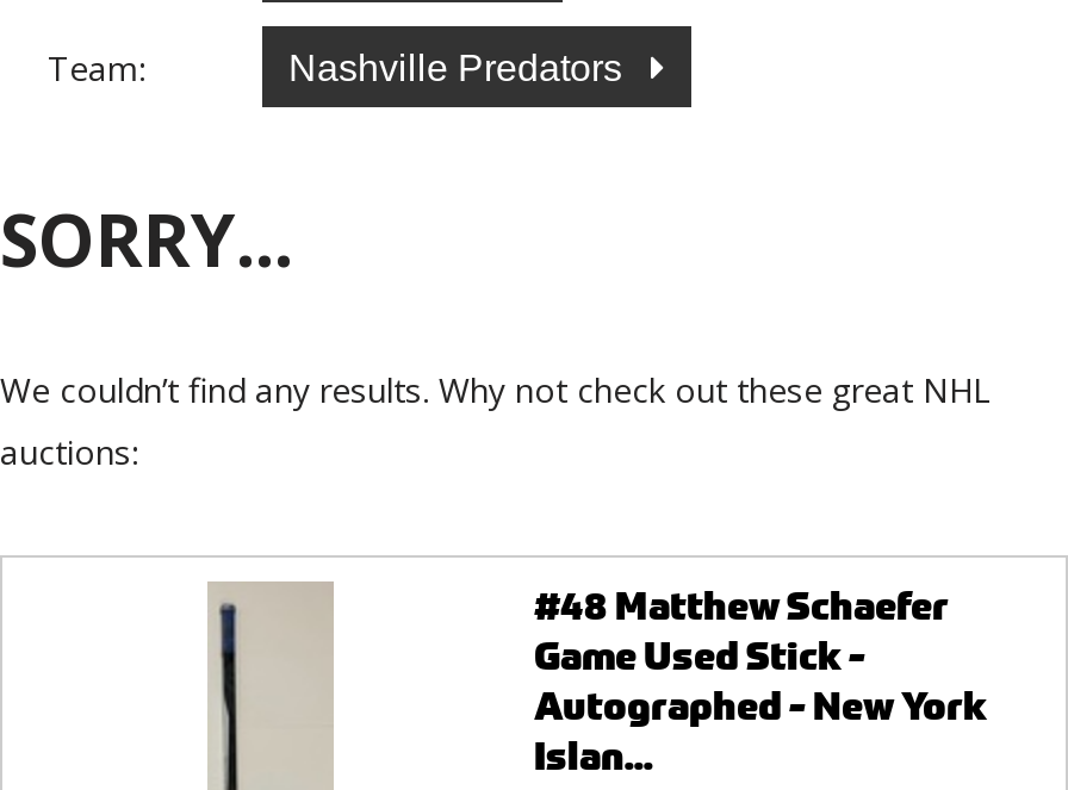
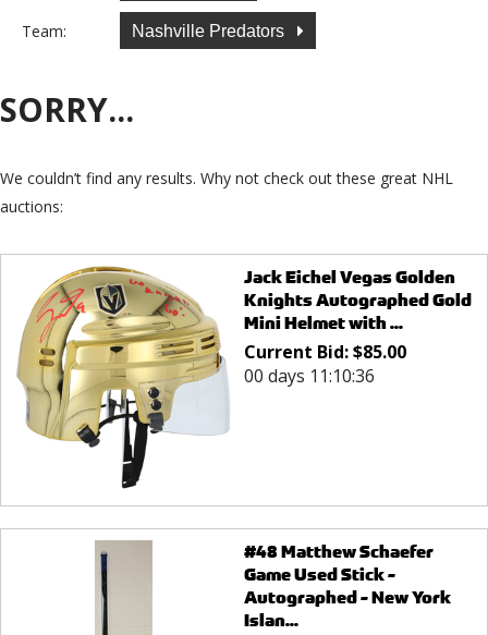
none -> [16,266,472,489] [image] | Jack Eichel Vegas Golden | Knights Autographed Gold | Mini Helmet with ... | Current Bid: $85.00 | 00 days 11:10:36

